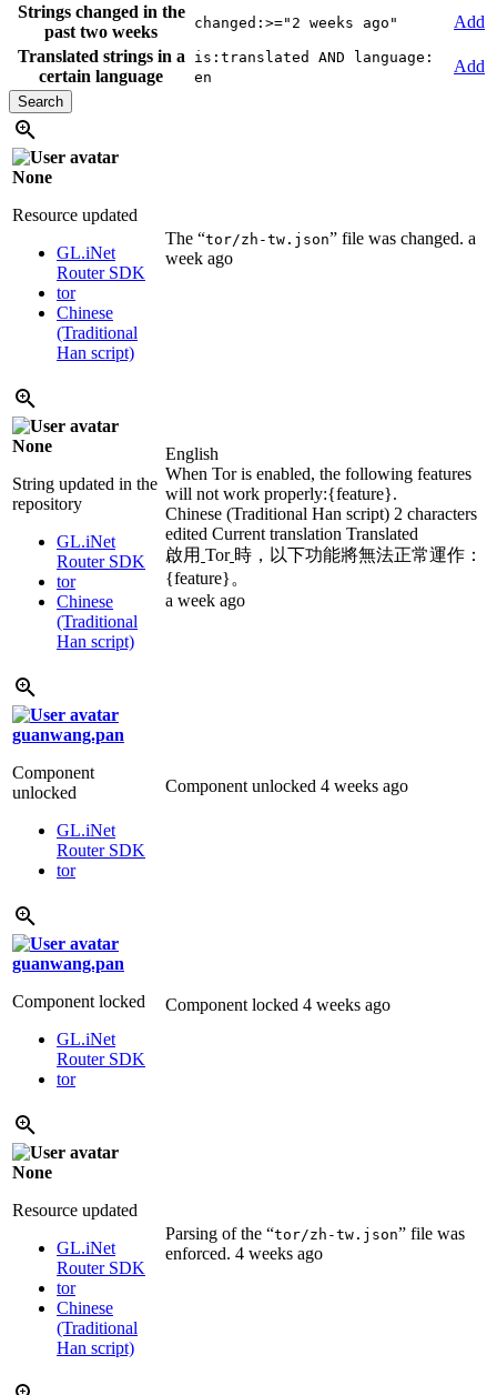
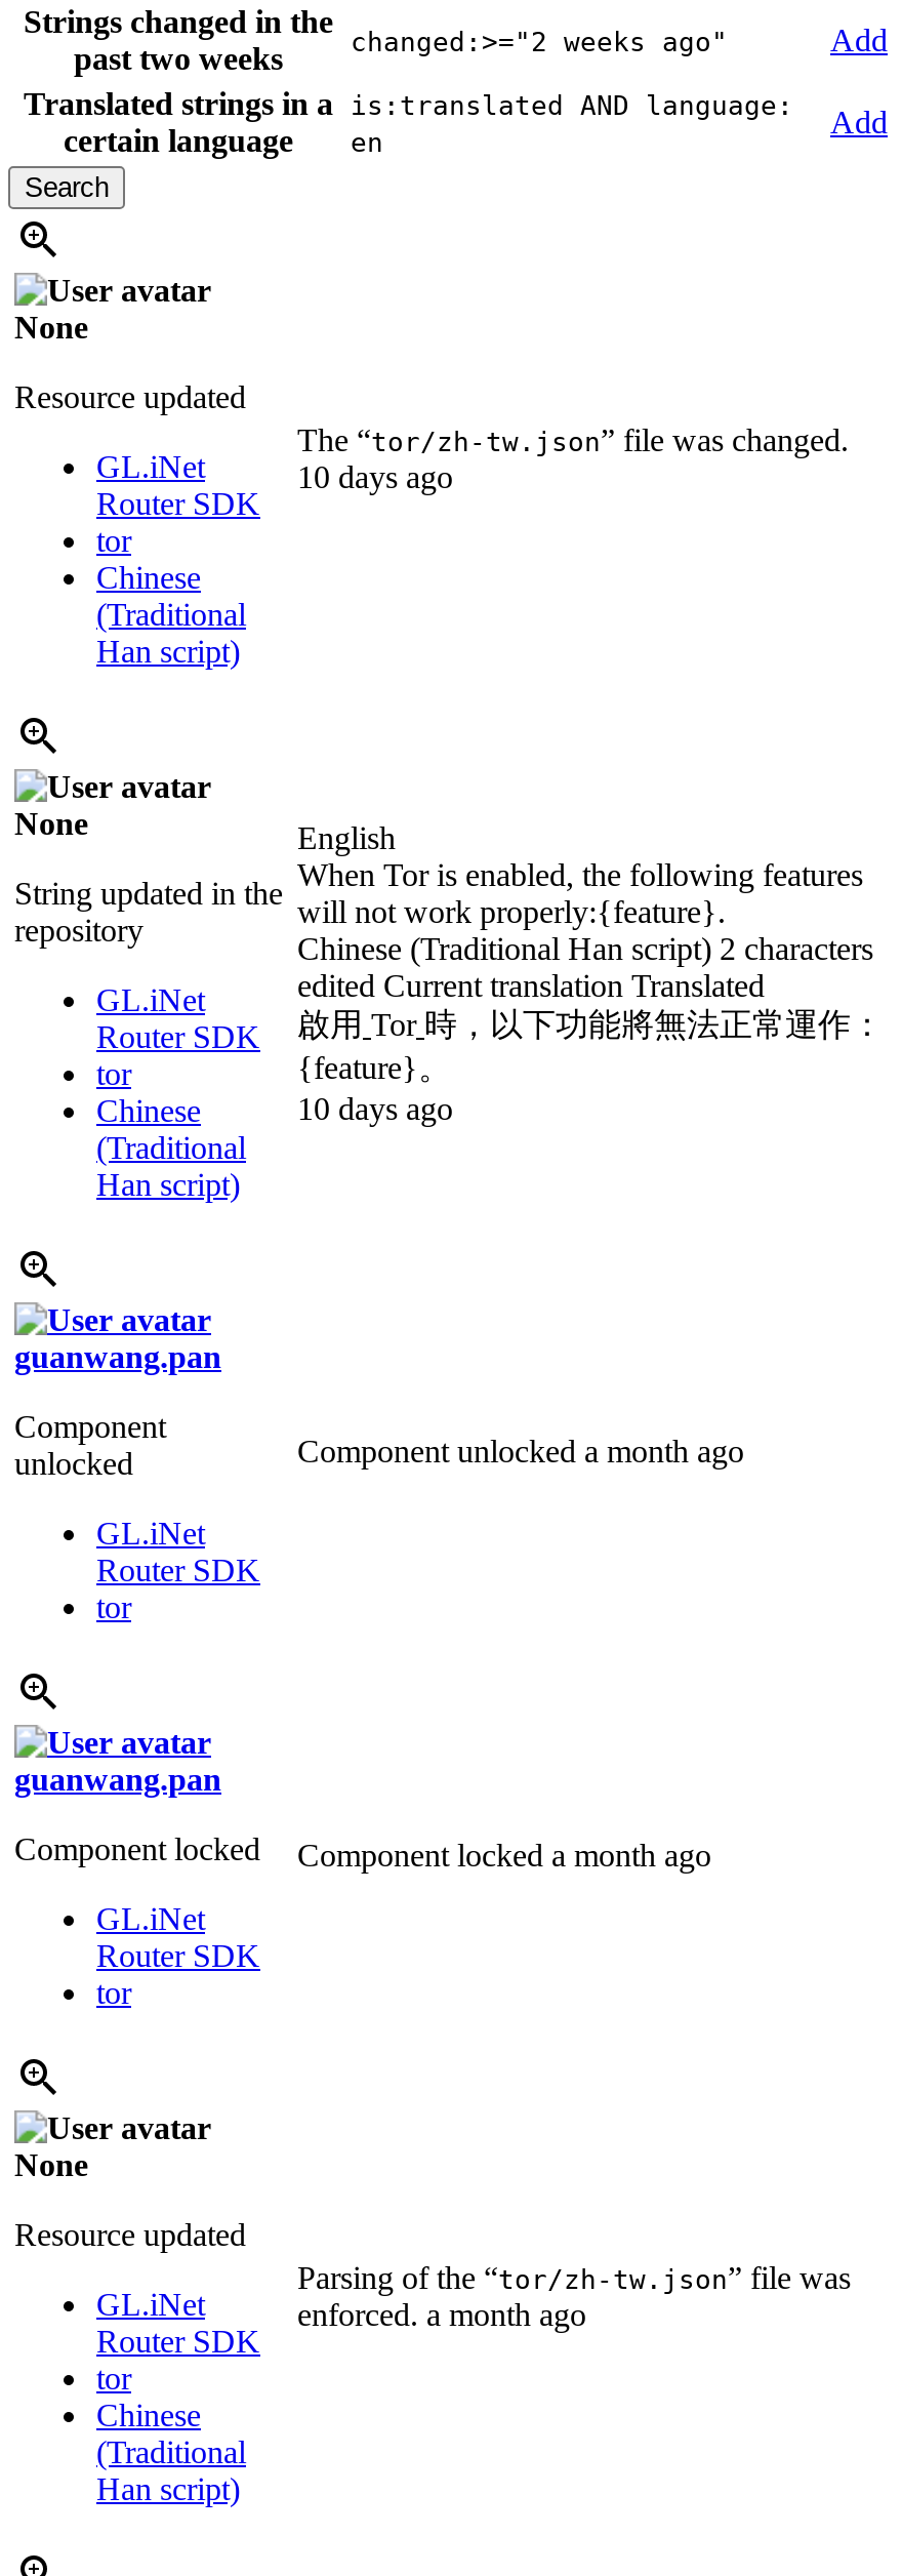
[165,229,476,268] The “tor/zh-tw.json” file was changed. a | week ago -> [297,423,849,495] The “tor/zh-tw.json” file was changed. | 10 days ago
[165,591,245,610] a week ago -> [297,1092,453,1126] 10 days ago
[165,777,408,795] Component unlocked 4 weeks ago -> [297,1434,744,1469] Component unlocked a month ago
[165,995,390,1014] Component locked 4 weeks ago -> [297,1838,711,1873] Component locked a month ago
[165,1244,323,1263] enforced. 4 weeks ago -> [297,2297,586,2332] enforced. a month ago

